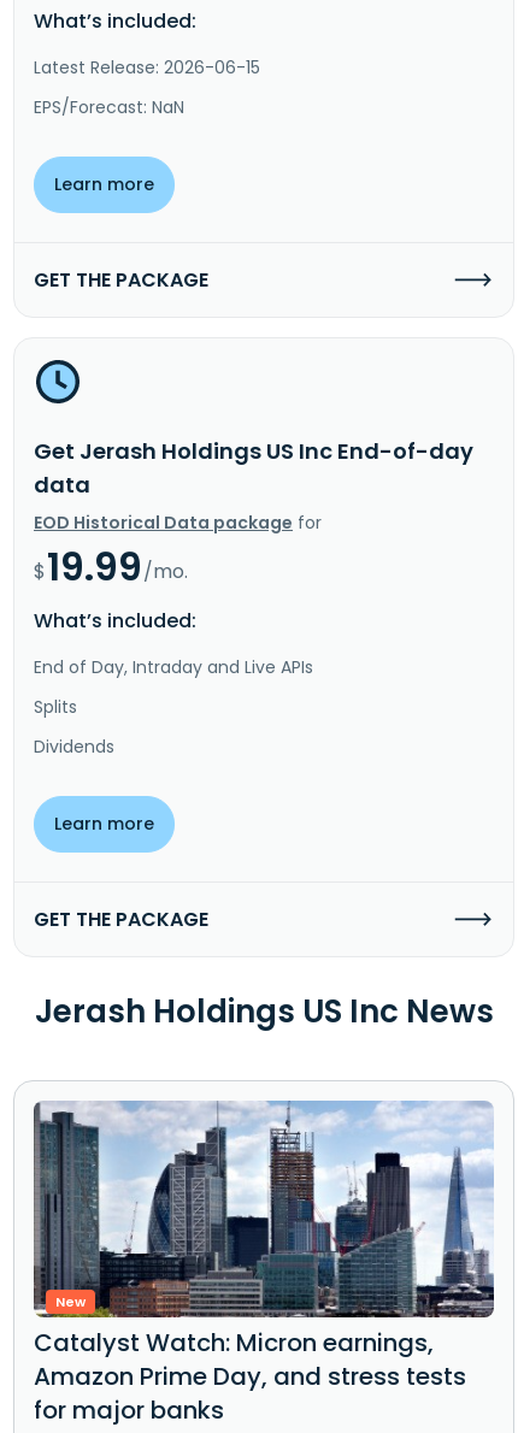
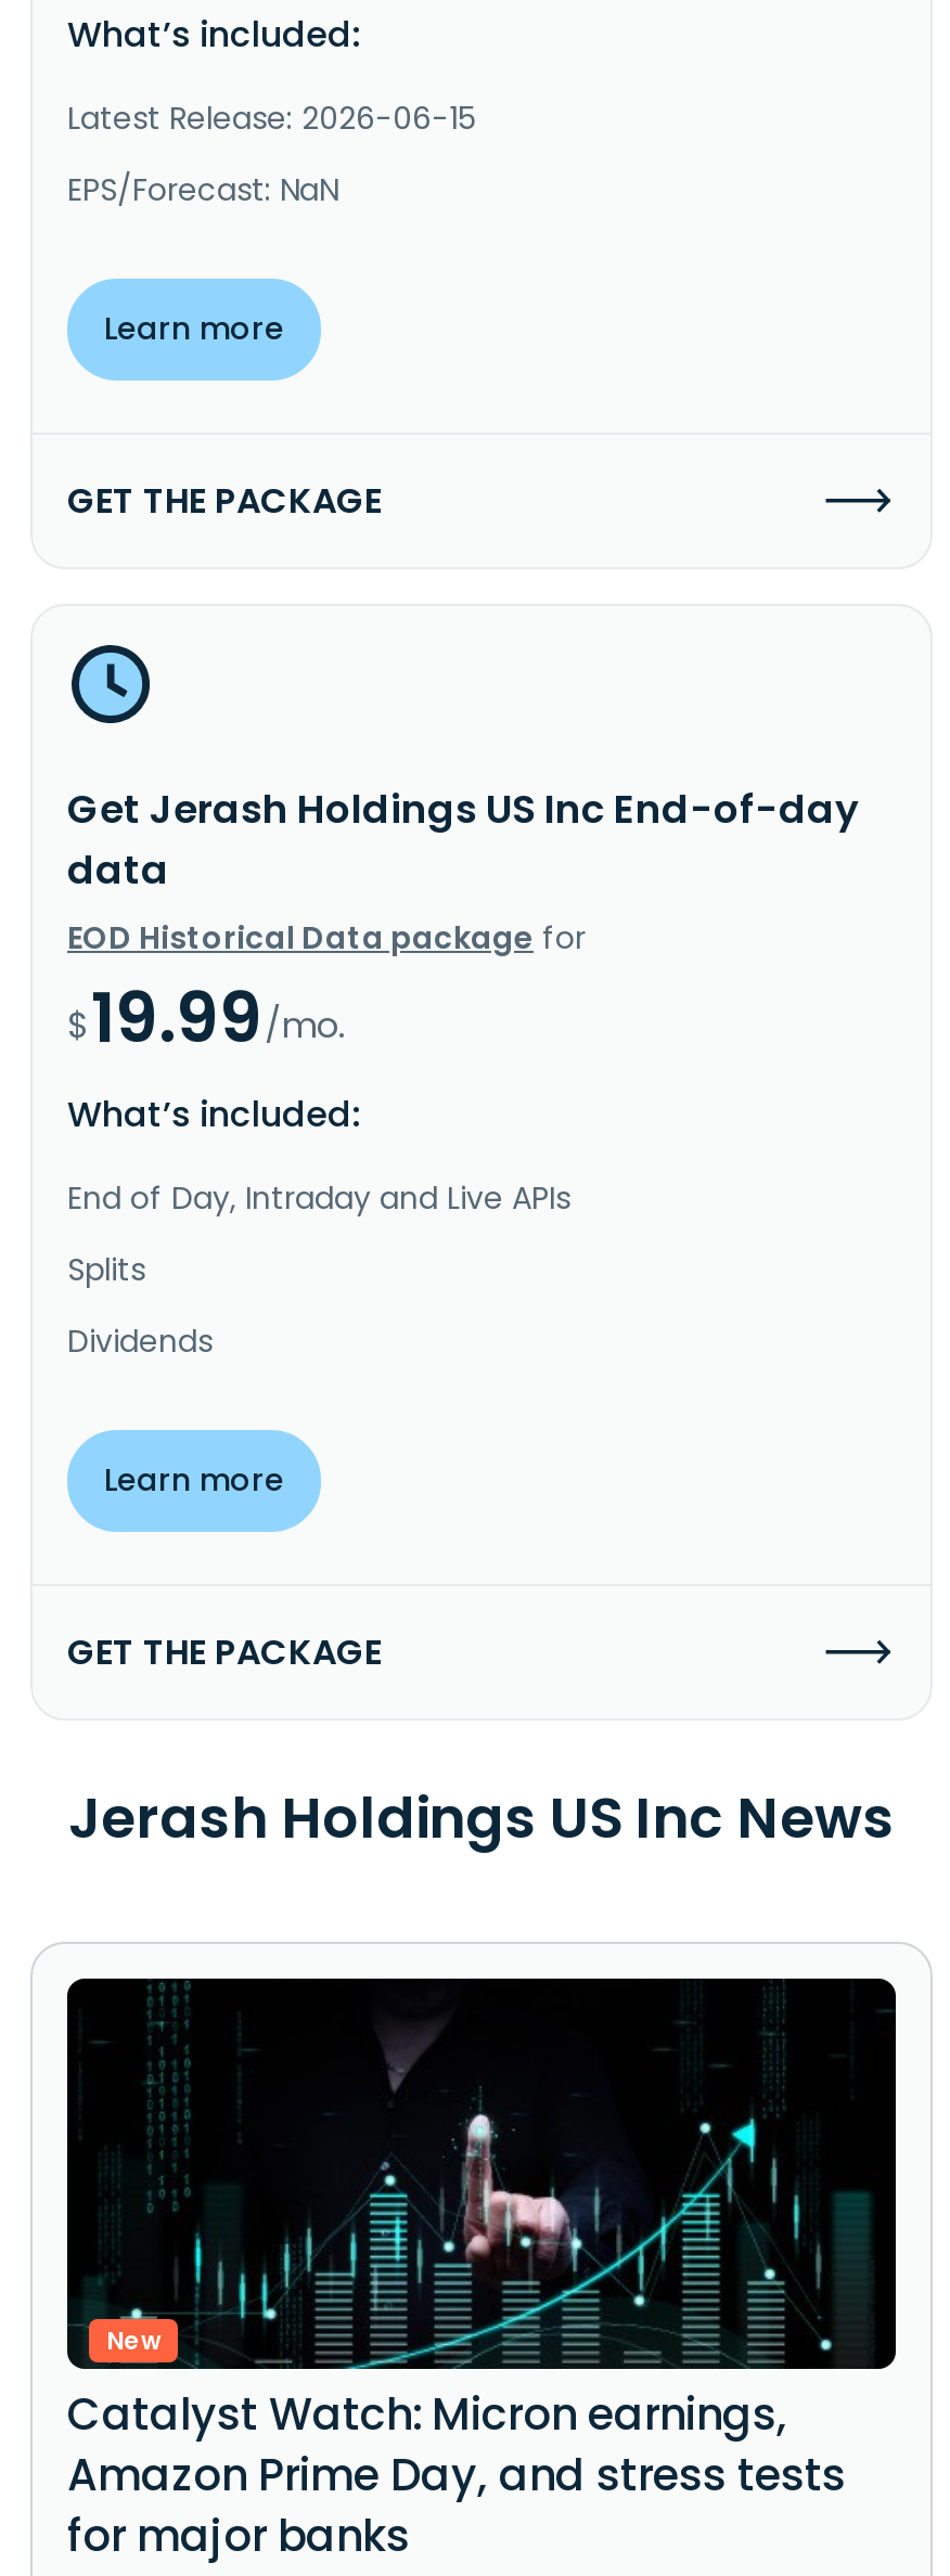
[33,1101,495,1319] [image] -> [67,1976,898,2371] [image]

